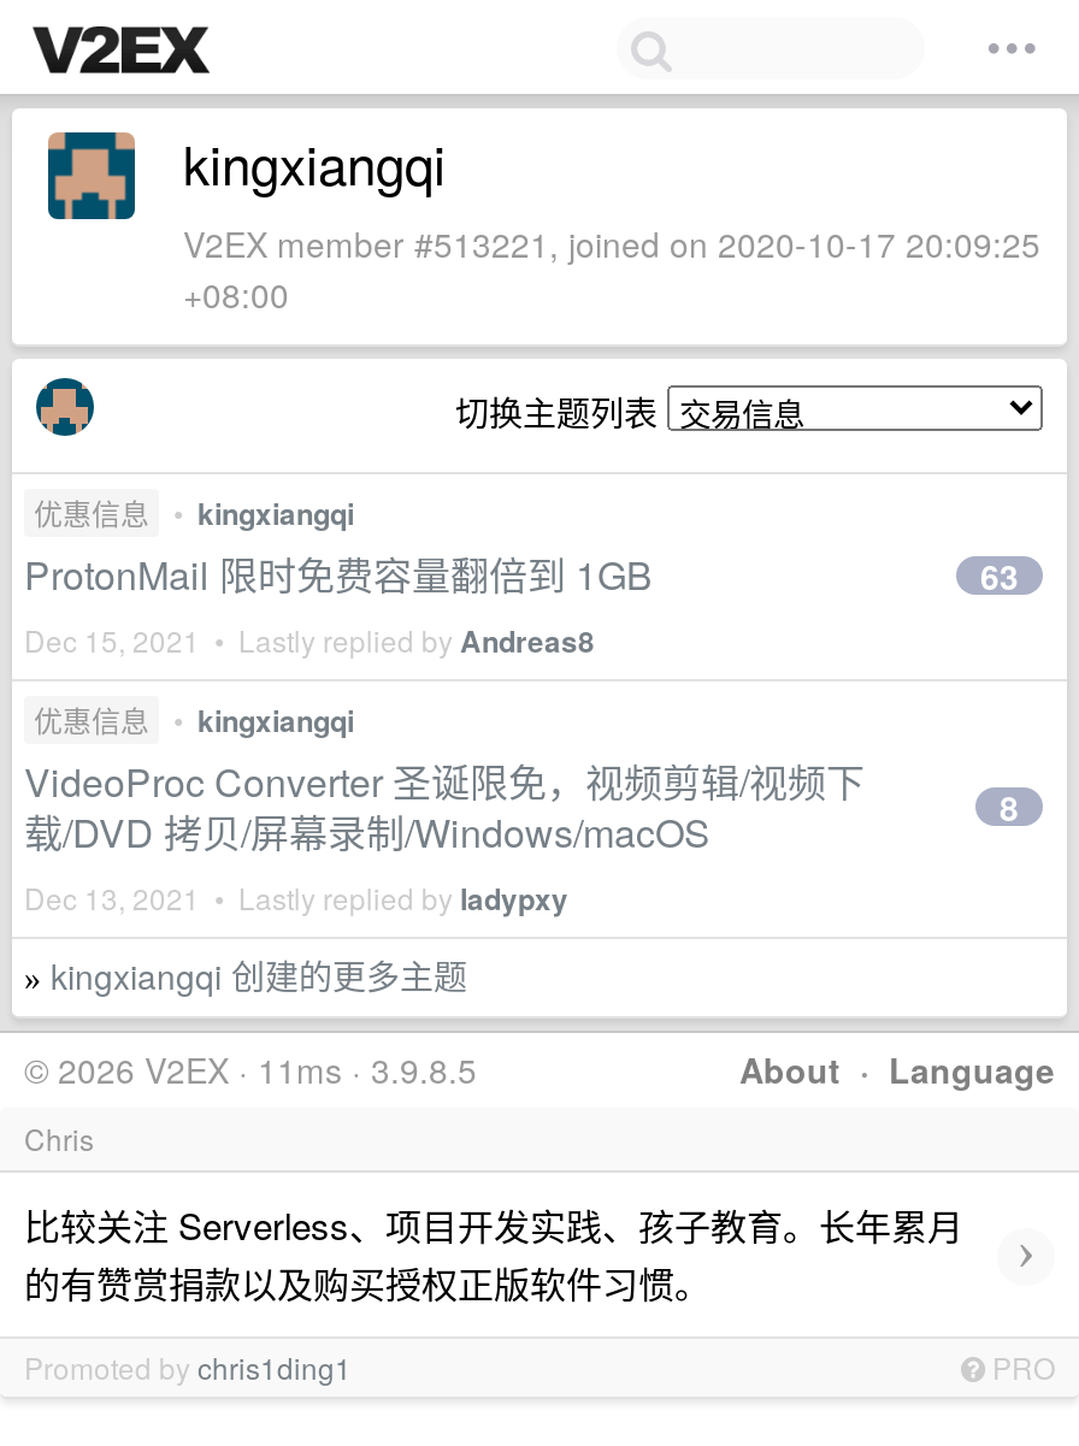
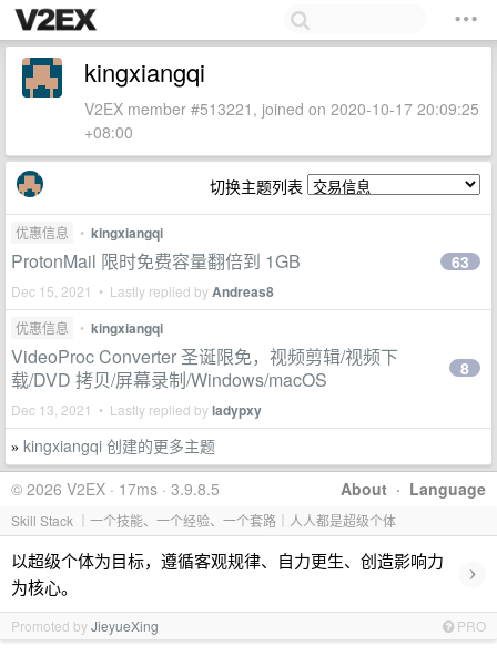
[24,1045,477,1093] © 2026 V2EX · 11ms · 3.9.8.5 -> [11,478,220,500] © 2026 V2EX · 17ms · 3.9.8.5
[24,1117,94,1158] Chris -> [11,511,396,530] Skill Stack ｜一个技能、一个经验、一个套路｜人人都是超级个体
[24,1199,963,1308] 比较关注 Serverless、项目开发实践、孩子教育。长年累月 | 的有赞赏捐款以及购买授权正版软件习惯。 -> [11,548,444,598] 以超级个体为目标，遵循客观规律、自力更生、创造影响力 | 为核心。
[24,1346,352,1387] Promoted by chris1ding1 -> [11,616,159,635] Promoted by JieyueXing

